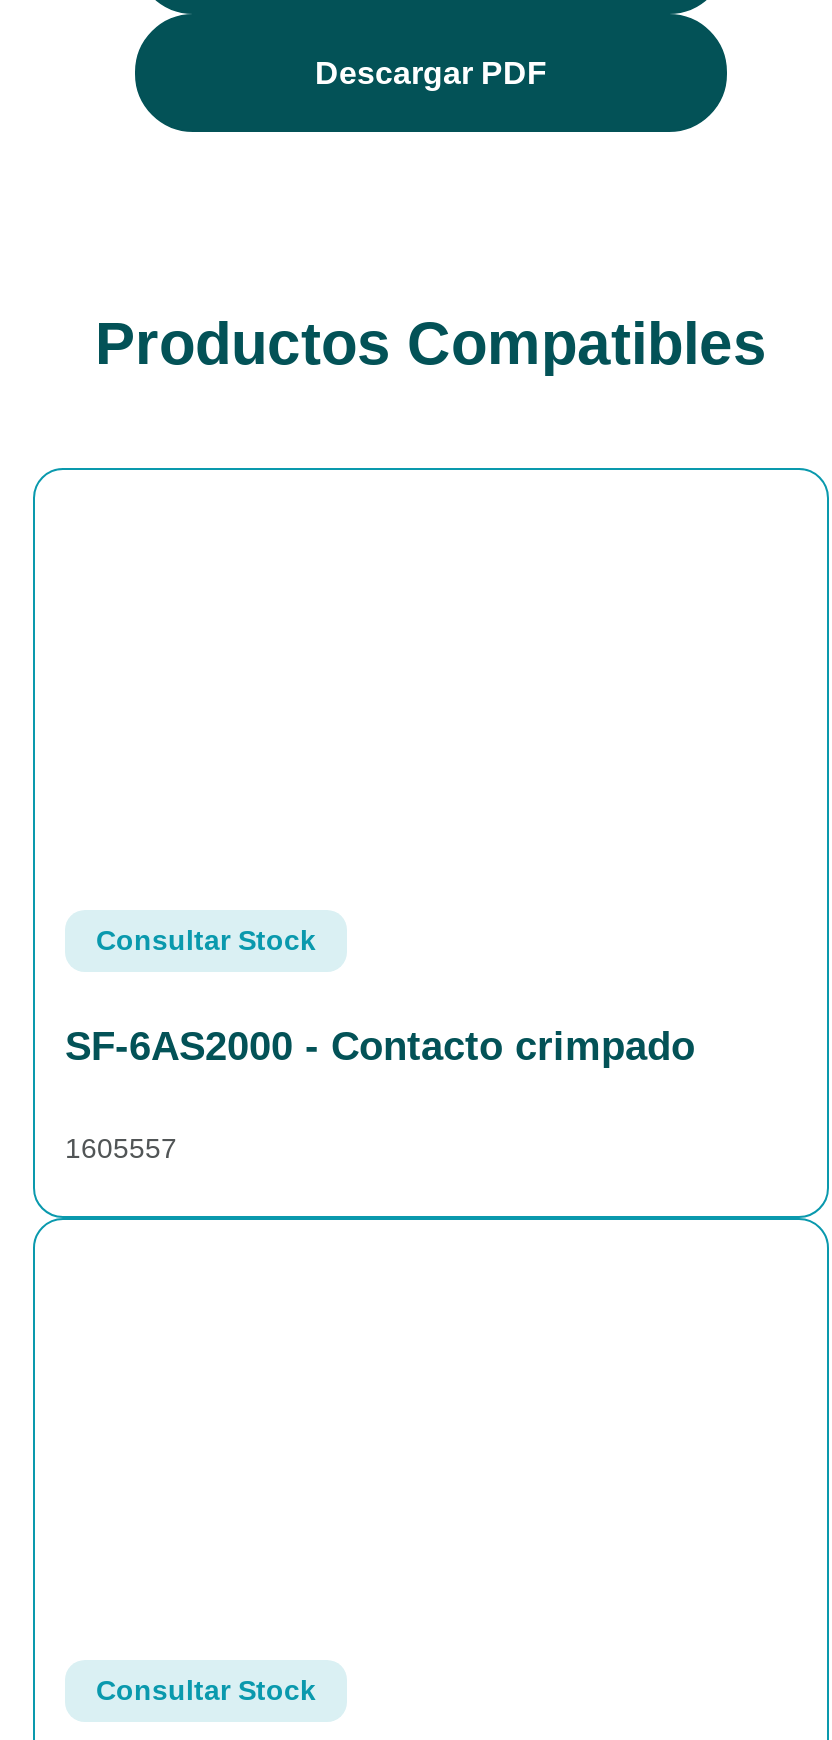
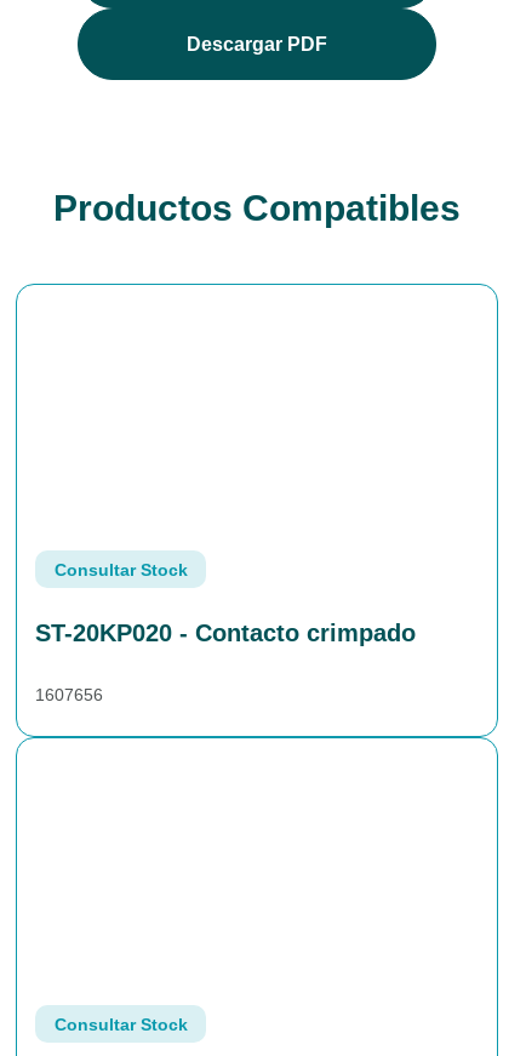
[65,1024,695,1068] SF-6AS2000 - Contacto crimpado -> [35,620,416,647] ST-20KP020 - Contacto crimpado
[65,1132,177,1164] 1605557 -> [35,685,103,705] 1607656

